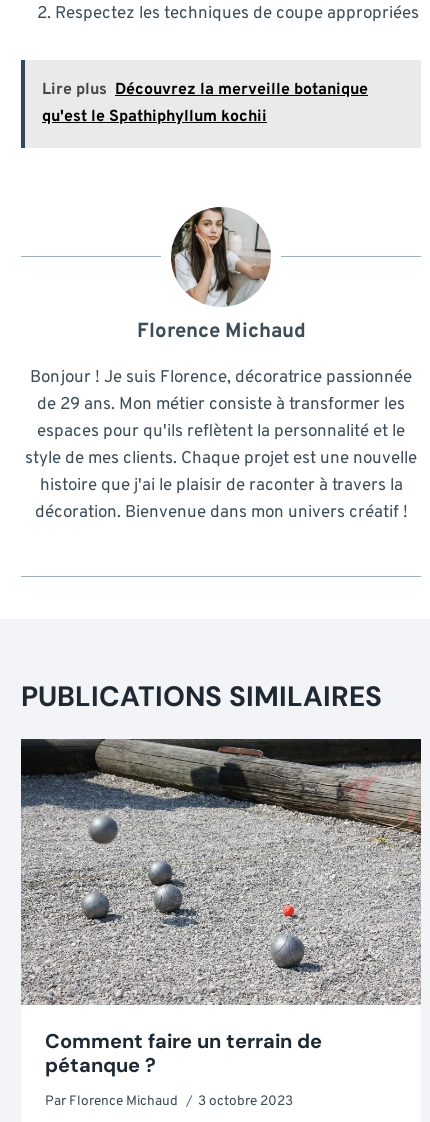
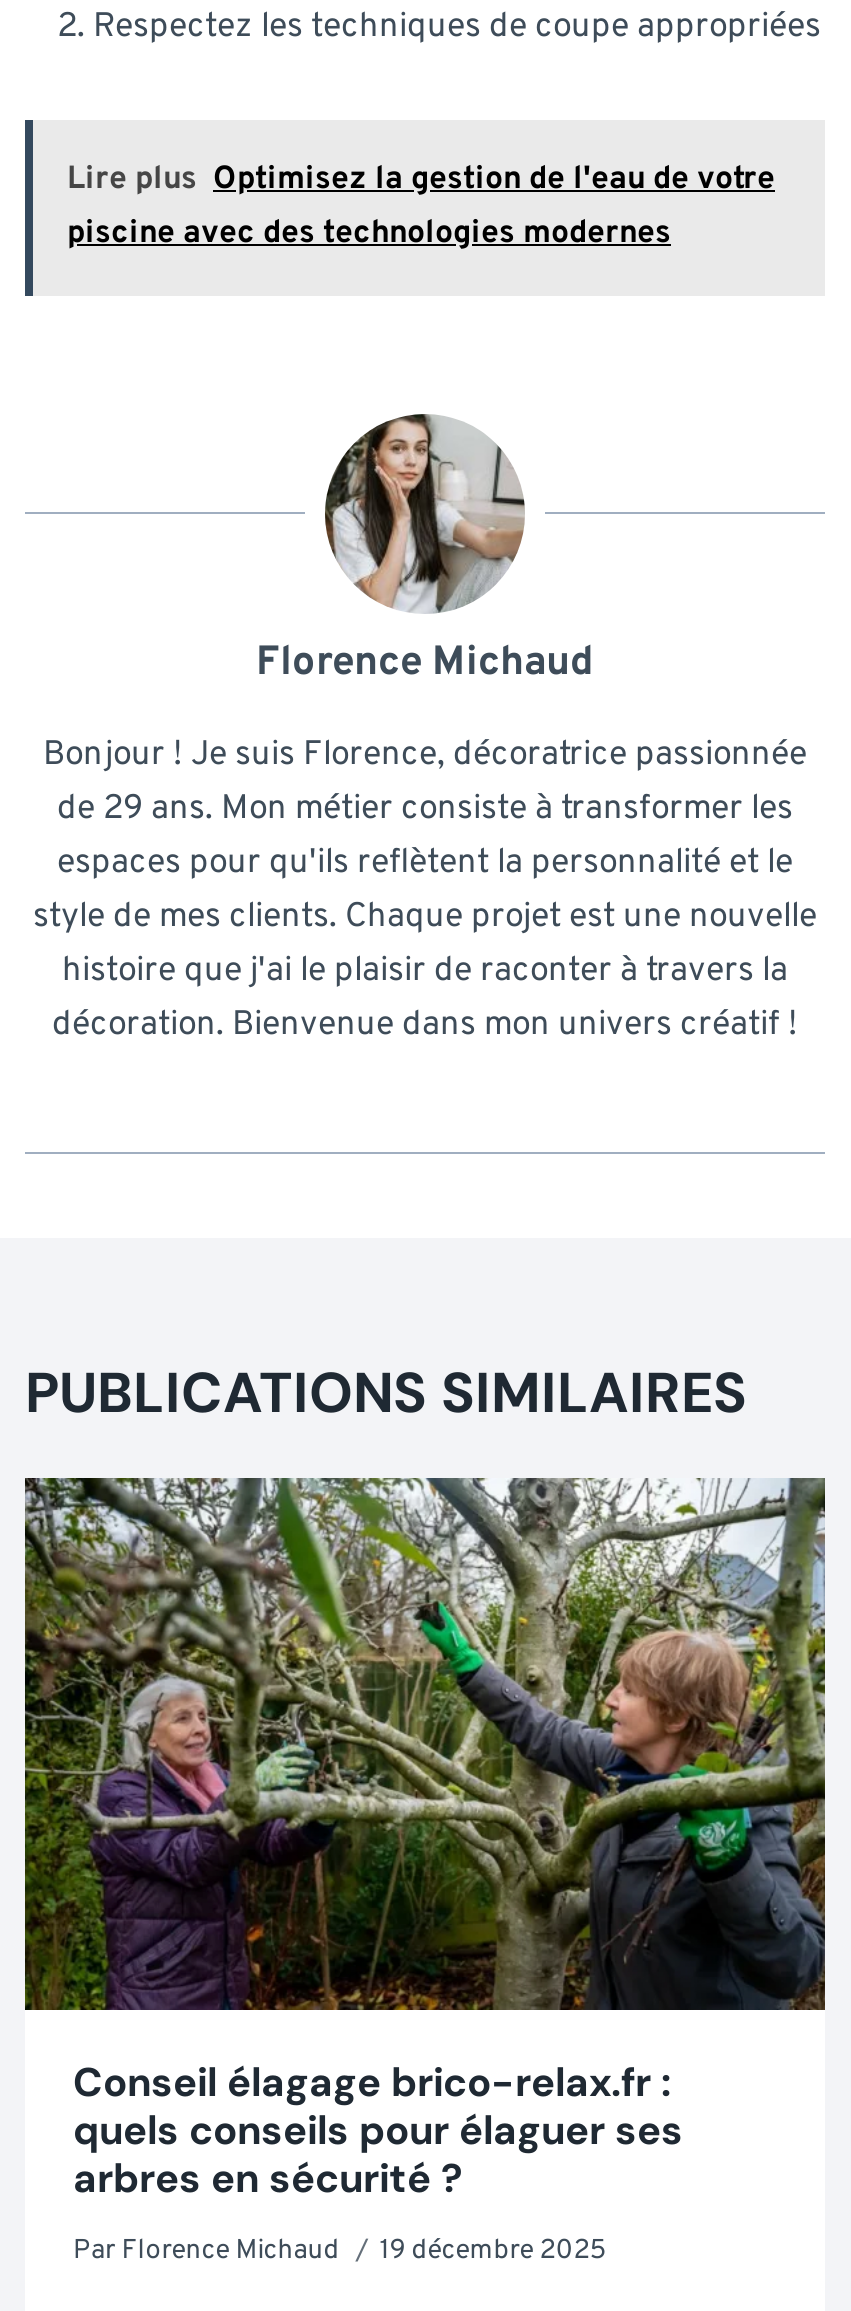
[42,80,368,127] Lire plus Découvrez la merveille botanique | qu'est le Spathiphyllum kochii -> [67,159,775,253] Lire plus Optimisez la gestion de l'eau de votre | piscine avec des technologies modernes
[21,738,421,1078] [image] | Comment faire un terrain de | pétanque ? -> [23,1478,825,2205] [image] | Conseil élagage brico-relax.fr : | quels conseils pour élaguer ses | arbres en sécurité ?
[45,1093,293,1110] Par Florence Michaud 3 octobre 2023 -> [73,2234,605,2268] Par Florence Michaud 19 décembre 2025

